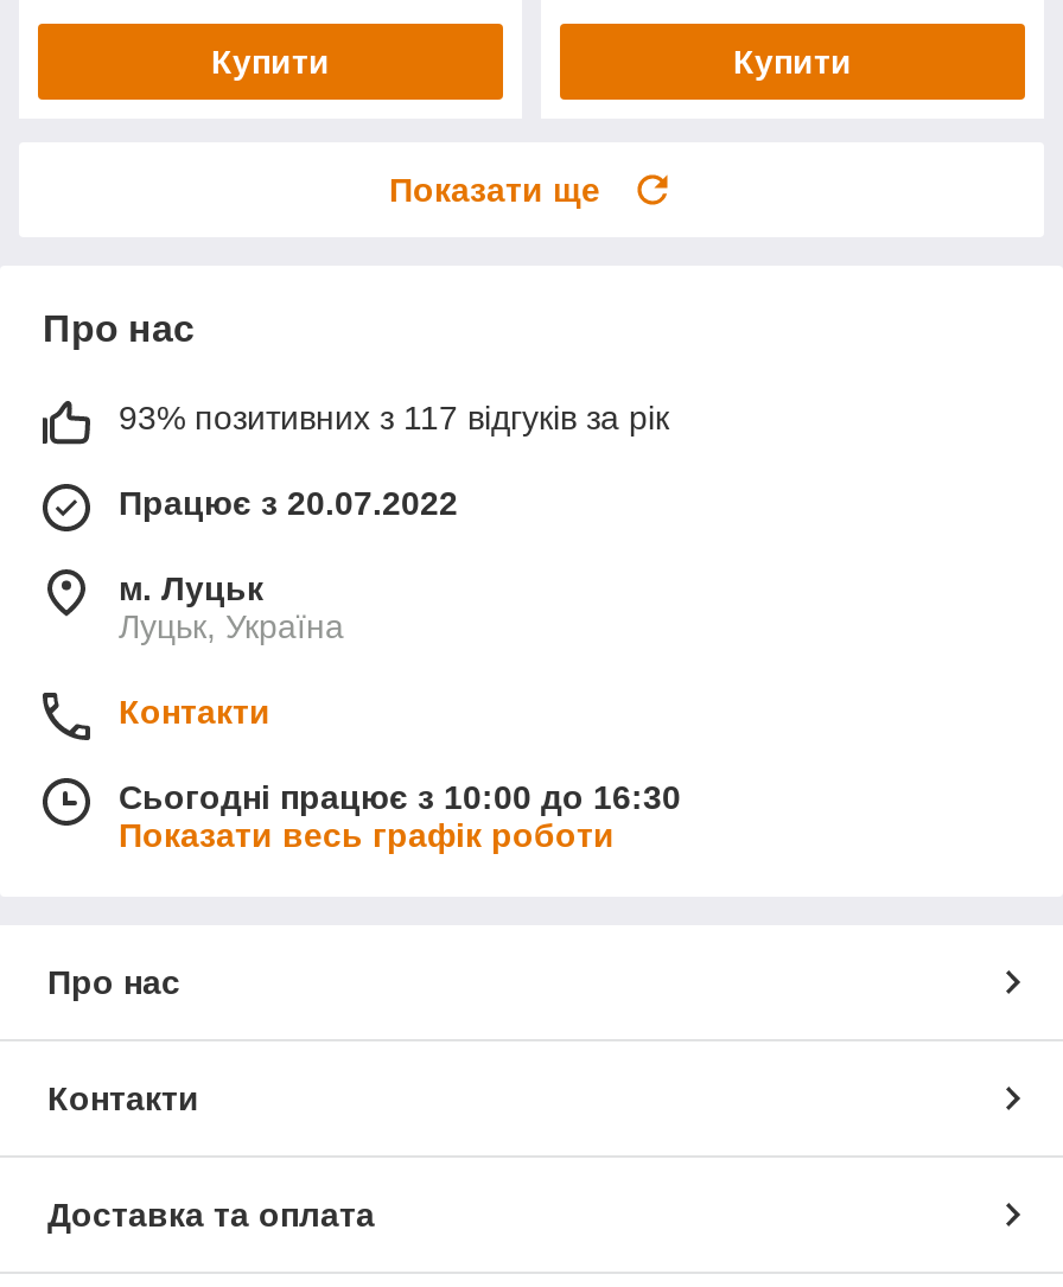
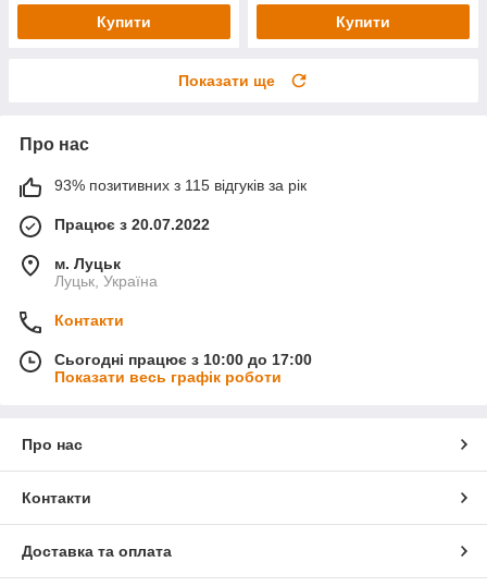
[119,398,669,436] 93% позитивних з 117 відгуків за рік -> [54,176,307,194] 93% позитивних з 115 відгуків за рік
[119,778,681,816] Сьогодні працює з 10:00 до 16:30 -> [54,351,312,368] Сьогодні працює з 10:00 до 17:00

